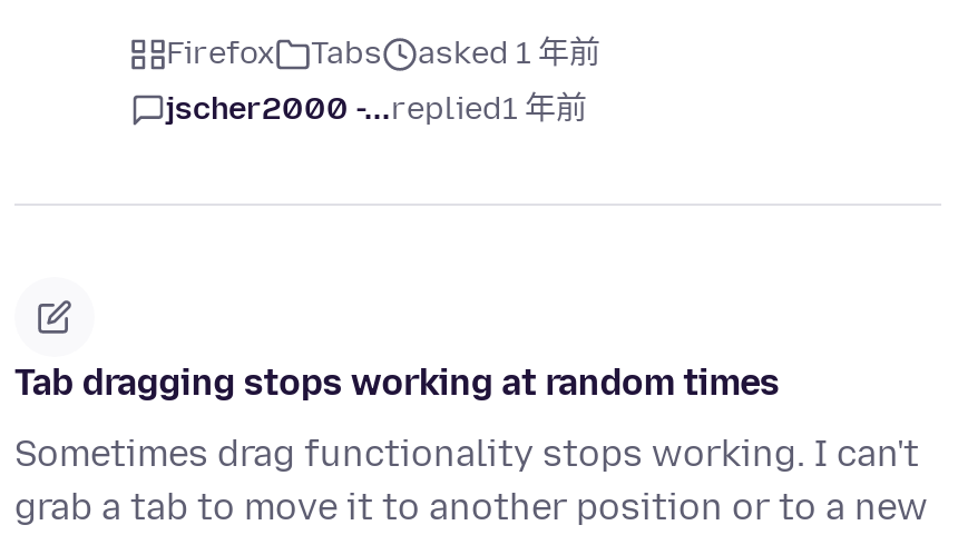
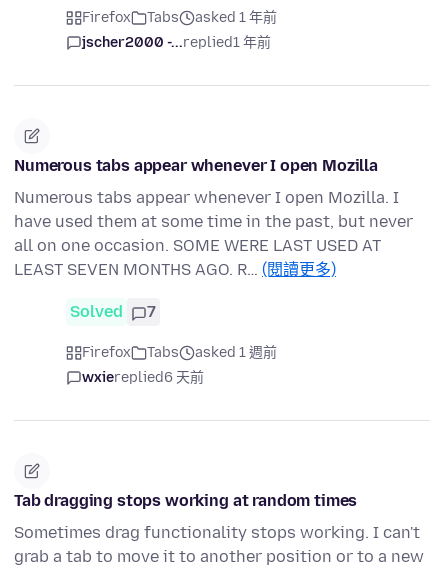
none -> [14,156,413,386] Numerous tabs appear whenever I open Mozilla | Numerous tabs appear whenever I open Mozilla. I | have used them at some time in the past, but never | all on one occasion. SOME WERE LAST USED AT | LEAST SEVEN MONTHS AGO. R… (閱讀更多) | Solved | 7 | Firefox | Tabs | asked 1 週前 | wxiereplied 6 天前

